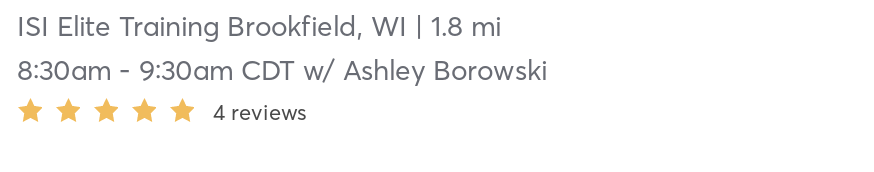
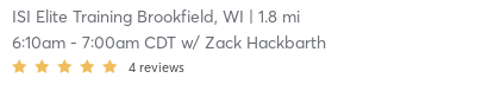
[17,53,547,89] 8:30am - 9:30am CDT w/ Ashley Borowski -> [11,31,325,53] 6:10am - 7:00am CDT w/ Zack Hackbarth

